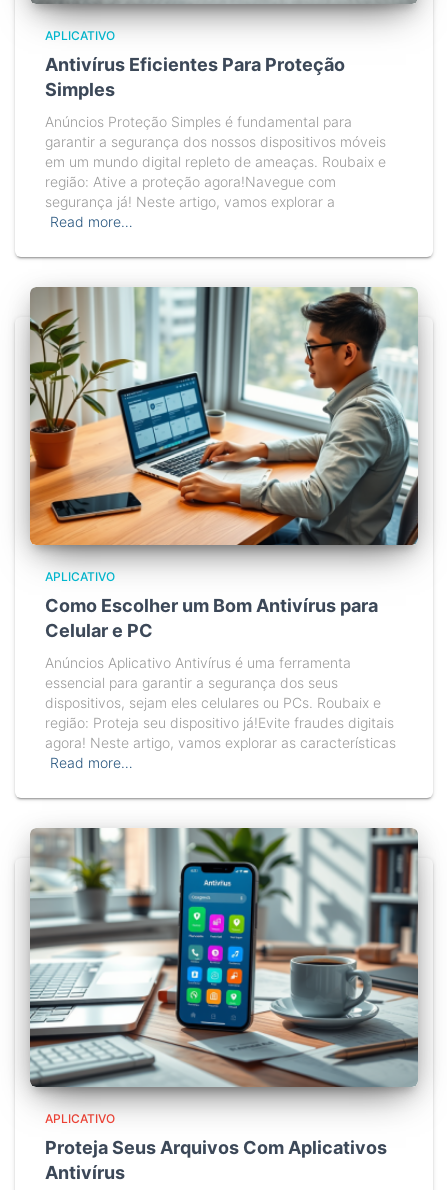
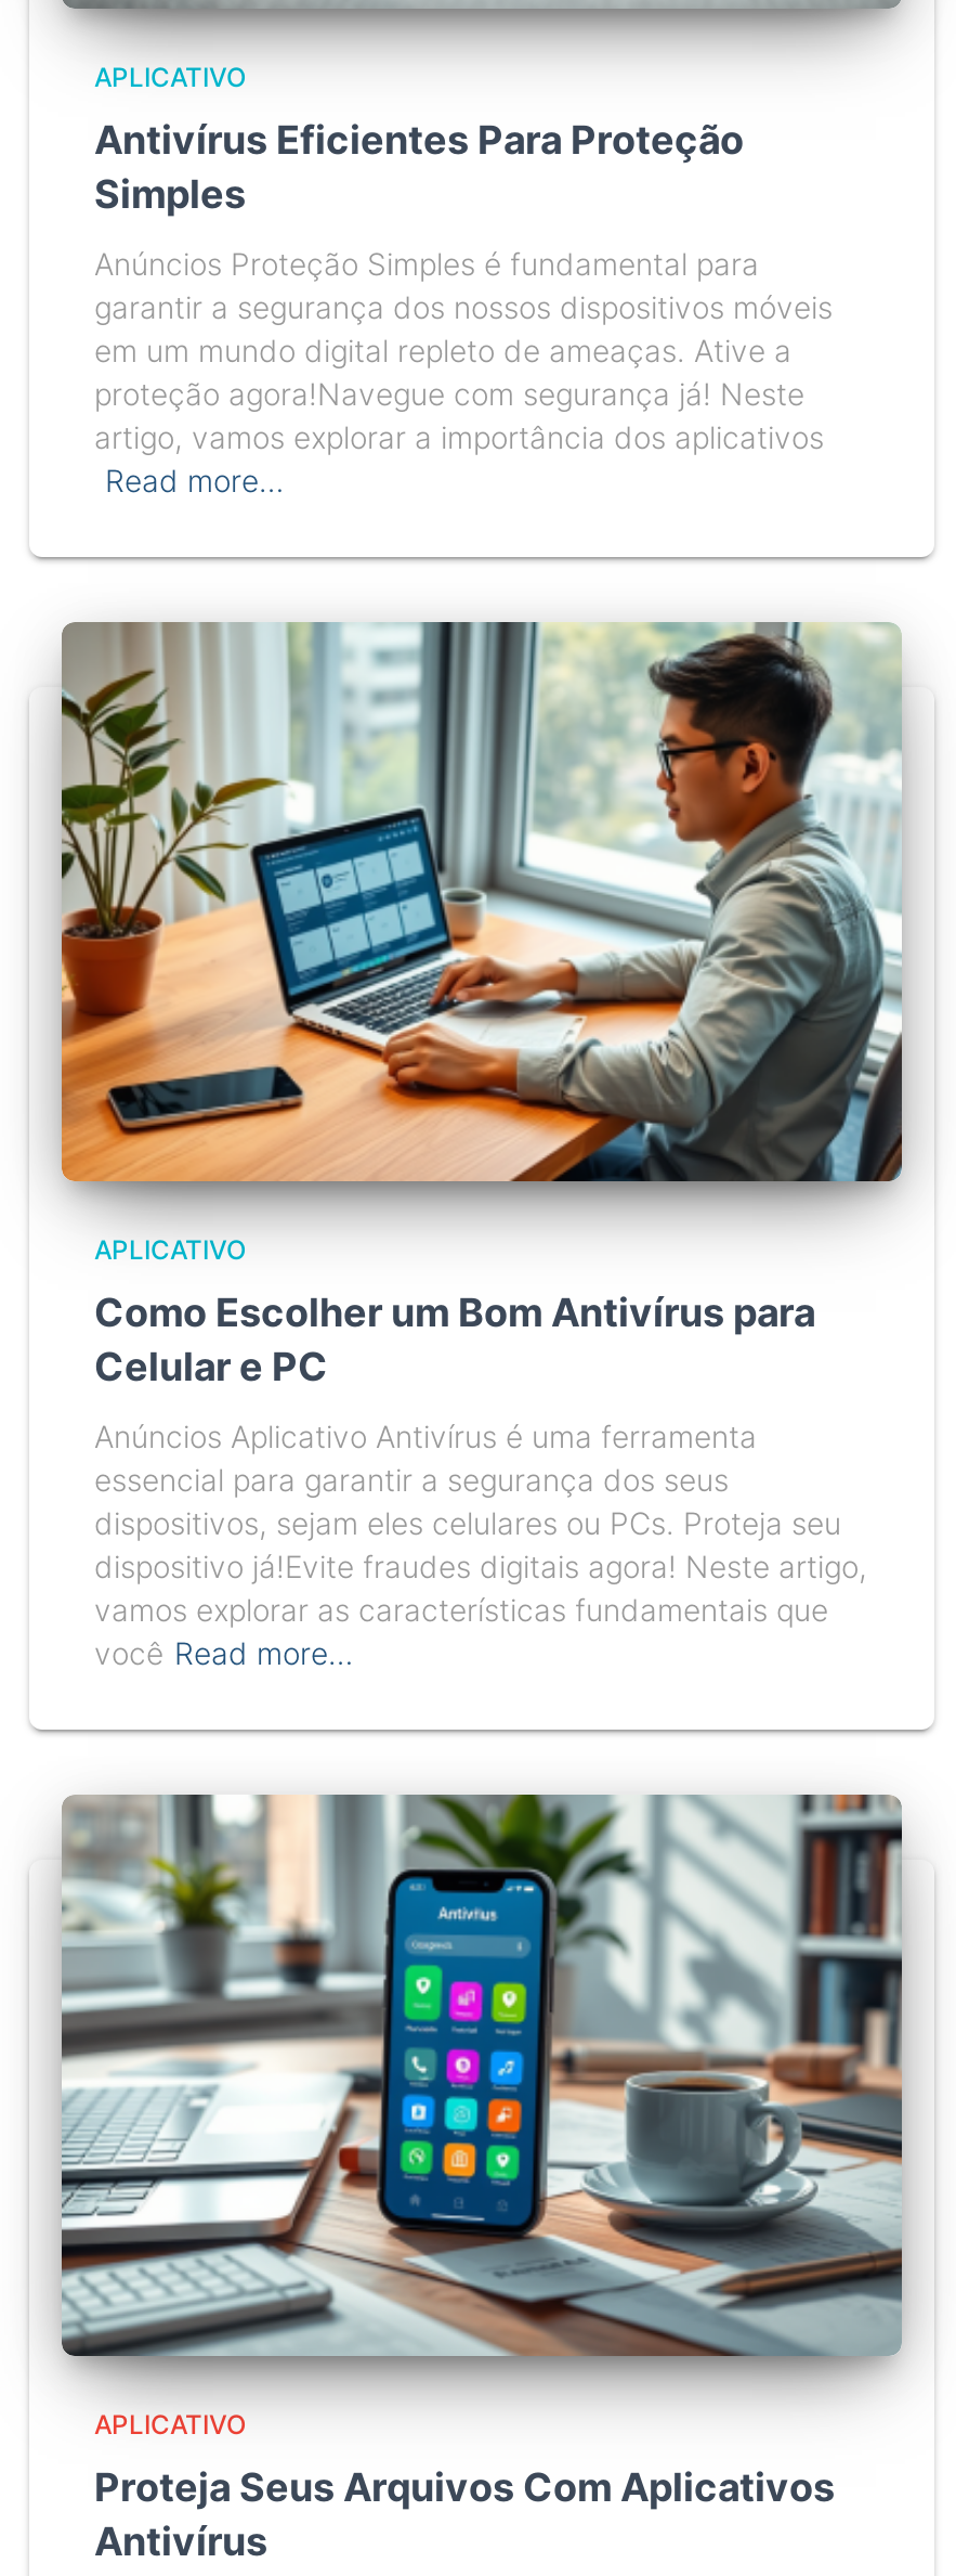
[45,153,386,210] em um mundo digital repleto de ameaças. Roubaix e | região: Ative a proteção agora!Navegue com | segurança já! Neste artigo, vamos explorar a -> [94,331,824,455] em um mundo digital repleto de ameaças. Ative a | proteção agora!Navegue com segurança já! Neste | artigo, vamos explorar a importância dos aplicativos
[45,694,396,771] dispositivos, sejam eles celulares ou PCs. Roubaix e | região: Proteja seu dispositivo já!Evite fraudes digitais | agora! Neste artigo, vamos explorar as características | Read more… -> [94,1505,867,1672] dispositivos, sejam eles celulares ou PCs. Proteja seu | dispositivo já!Evite fraudes digitais agora! Neste artigo, | vamos explorar as características fundamentais que | você Read more…

